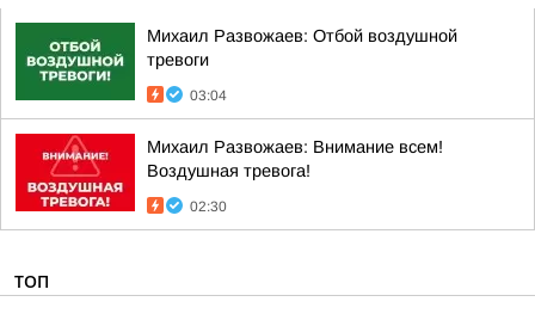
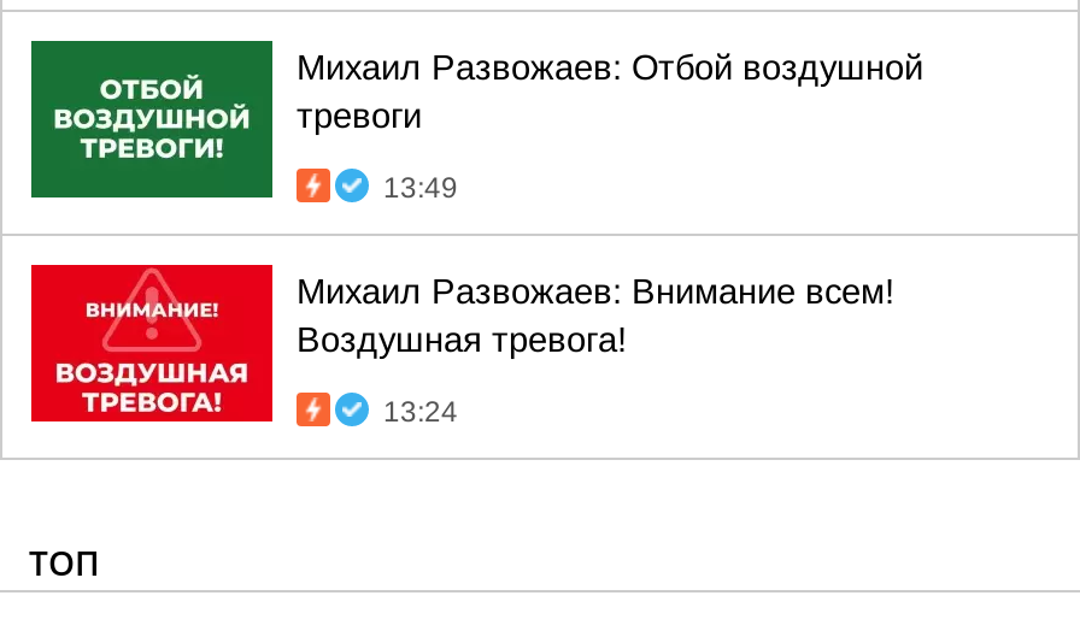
[190,87,227,104] 03:04 -> [383,171,458,205] 13:49
[190,198,227,215] 02:30 -> [383,395,458,429] 13:24

